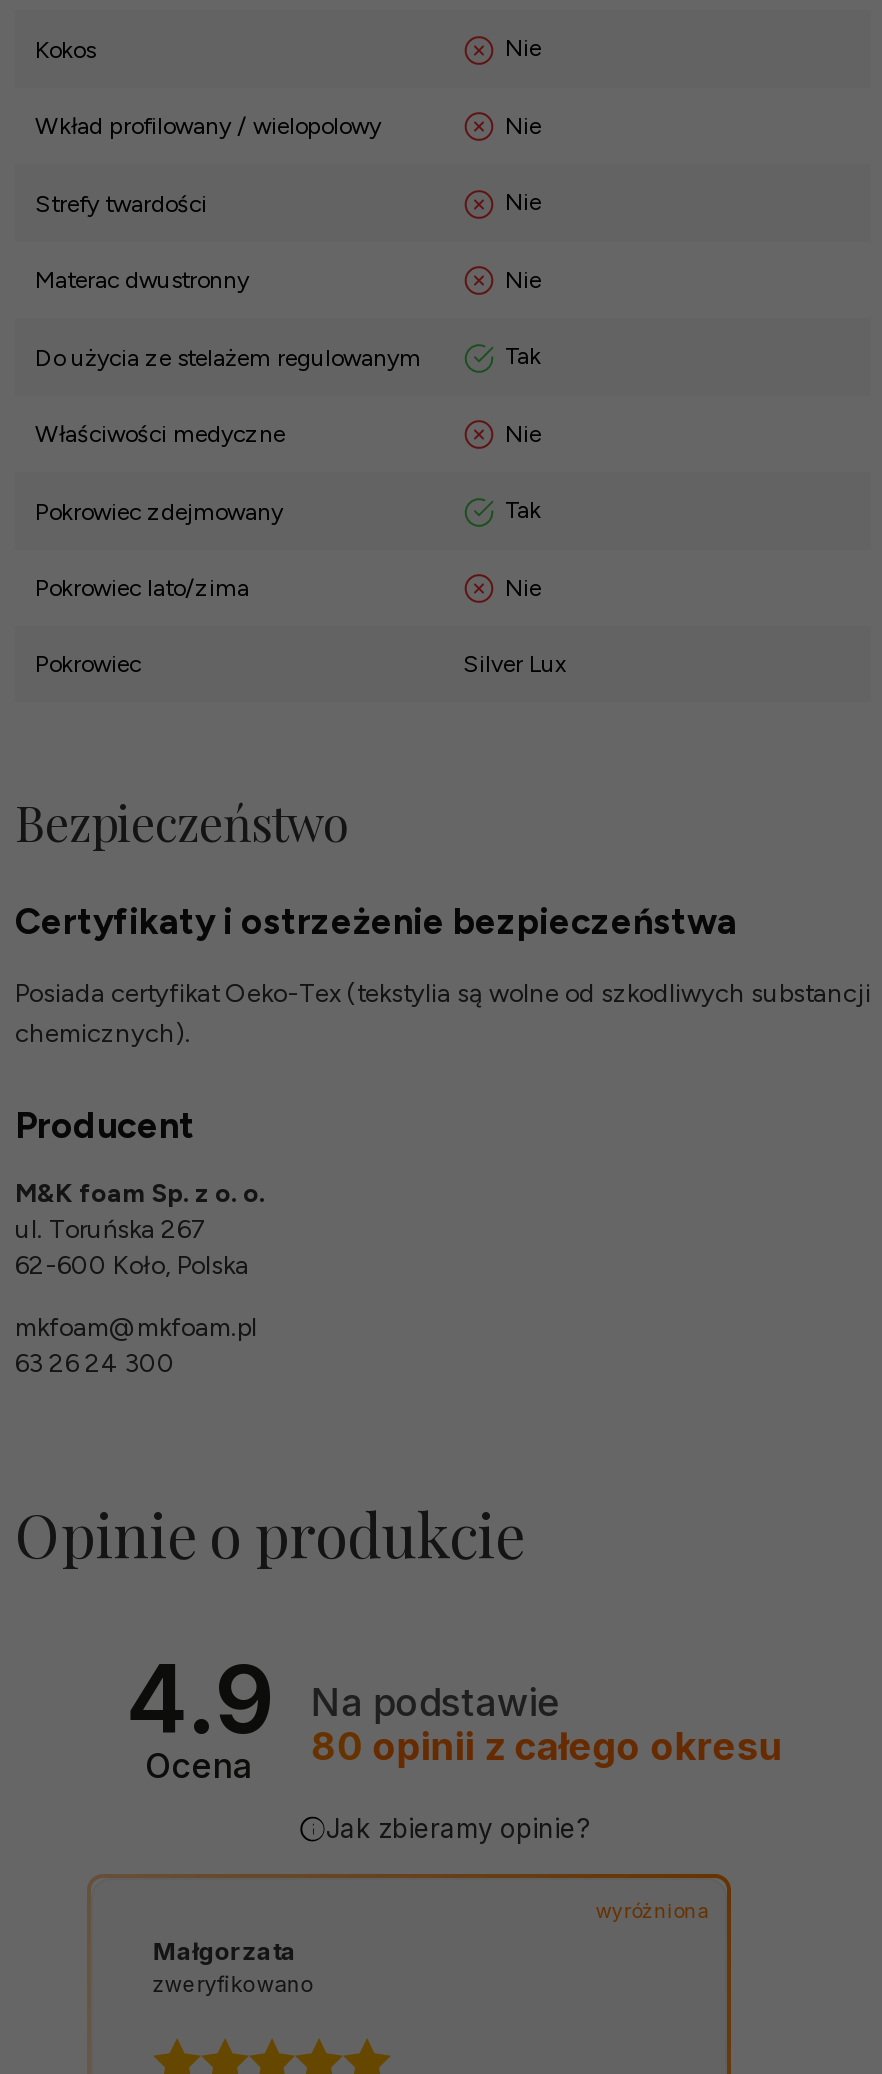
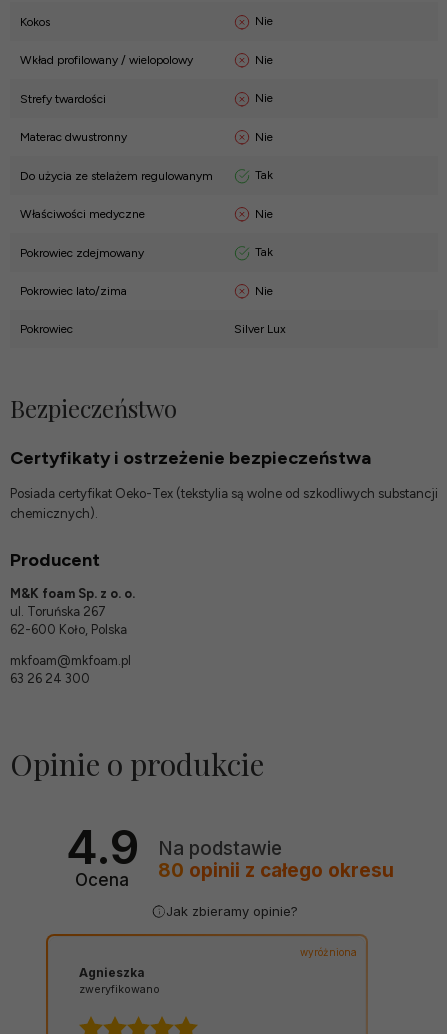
[152,1937,296,1967] Małgorzata -> [79,965,145,980] Agnieszka

